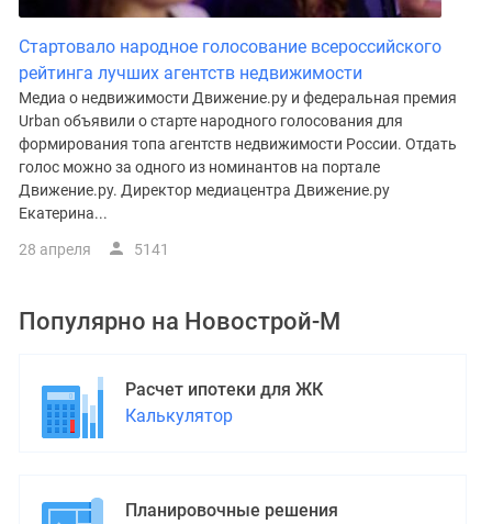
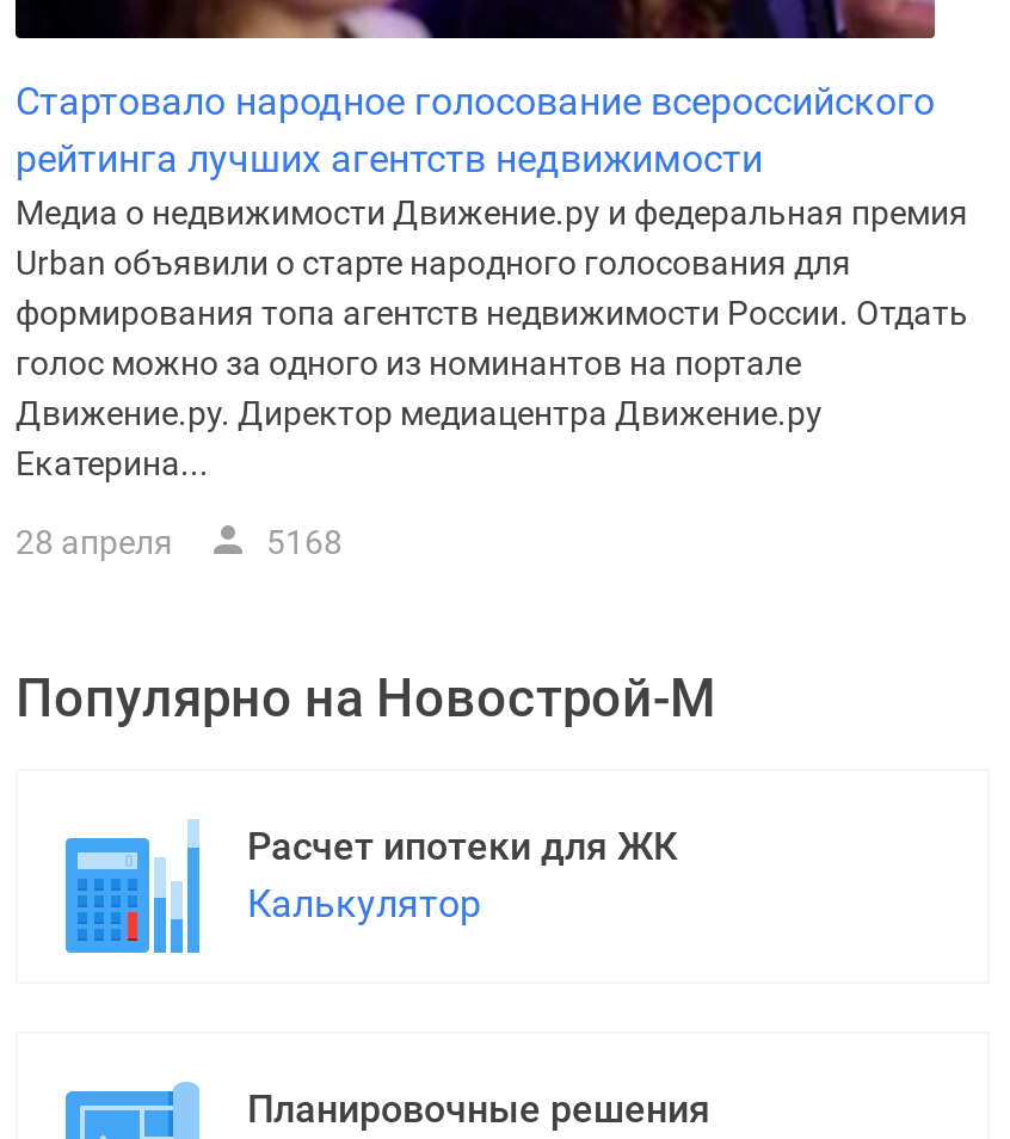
[134,241,169,258] 5141 -> [266,523,343,561] 5168

